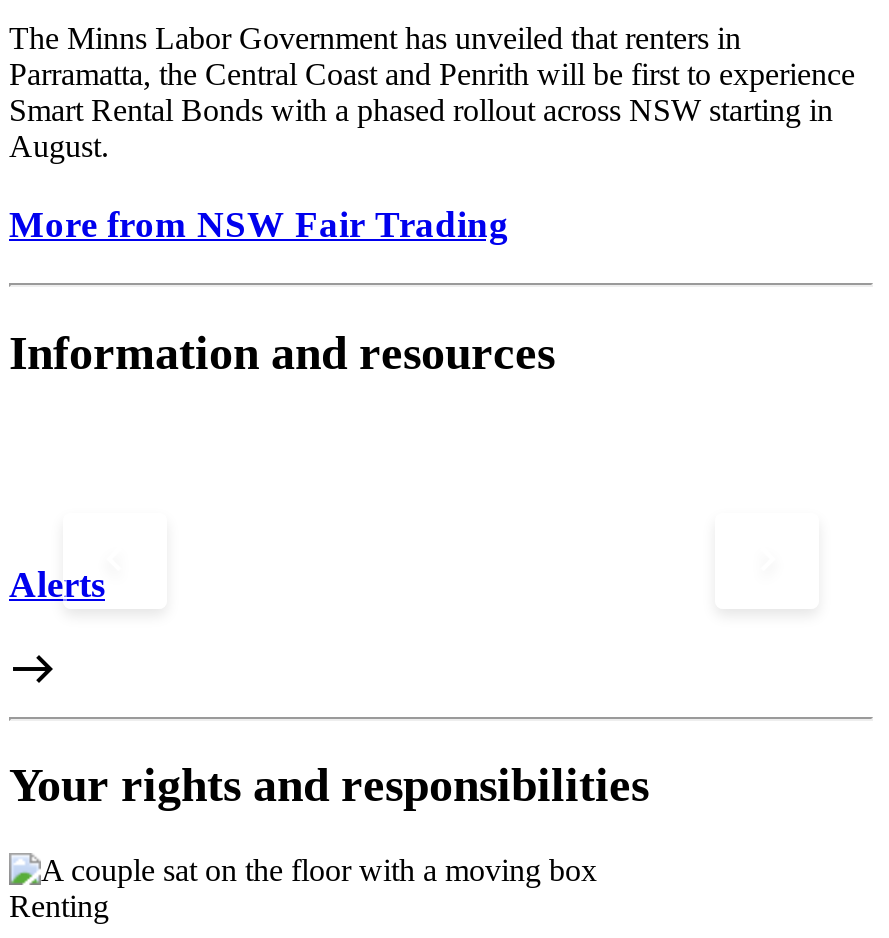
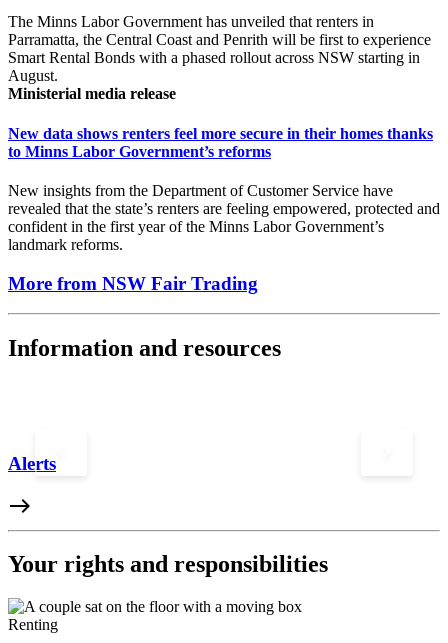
none -> [8,85,440,253] Ministerial media release | New data shows renters feel more secure in their homes thanks | to Minns Labor Government’s reforms | New insights from the Department of Customer Service have | revealed that the state’s renters are feeling empowered, protected and | confident in the first year of the Minns Labor Government’s | landmark reforms.

